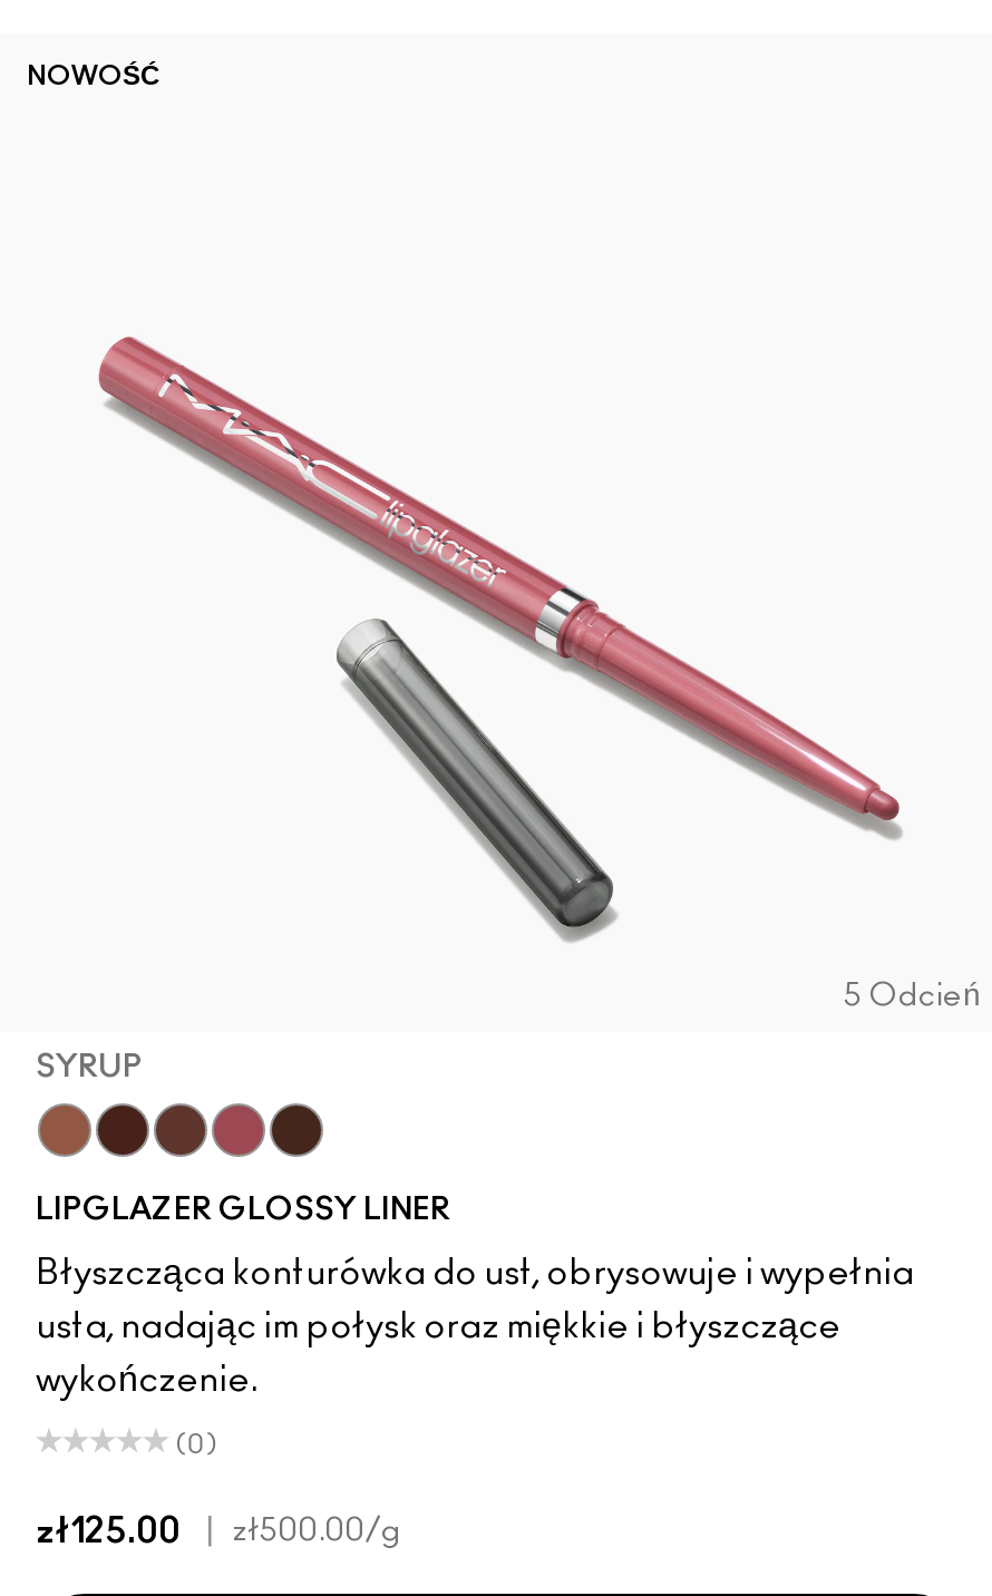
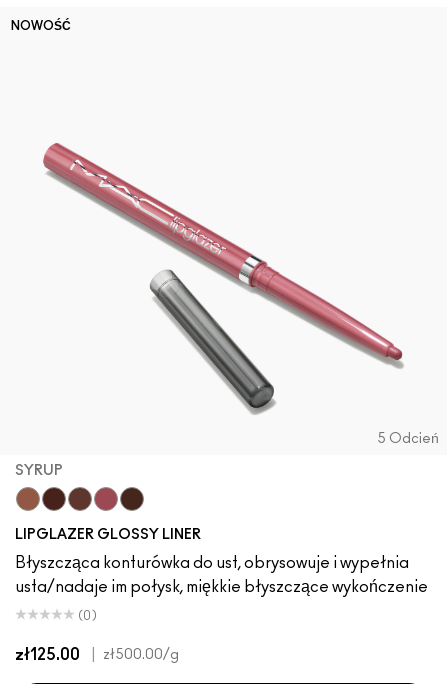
[36,1309,840,1398] usta, nadając im połysk oraz miękkie i błyszczące | wykończenie. -> [15,579,428,595] usta/nadaje im połysk, miękkie błyszczące wykończenie

